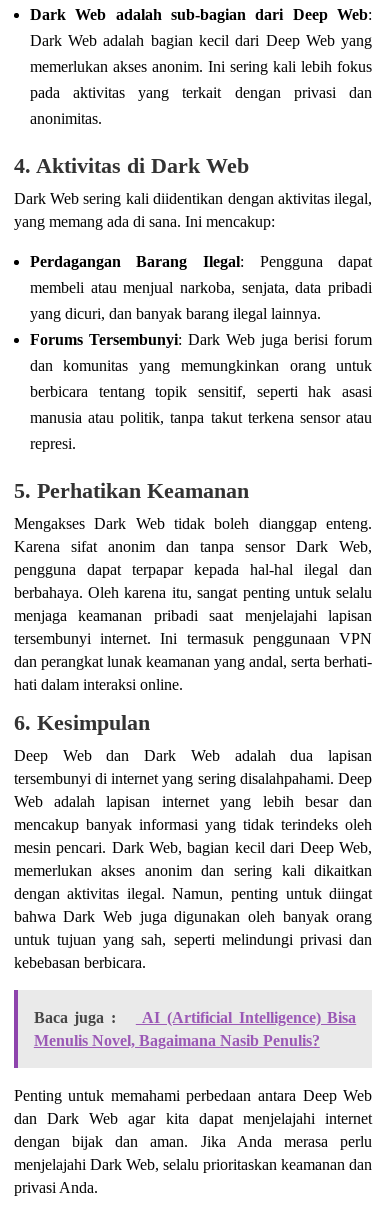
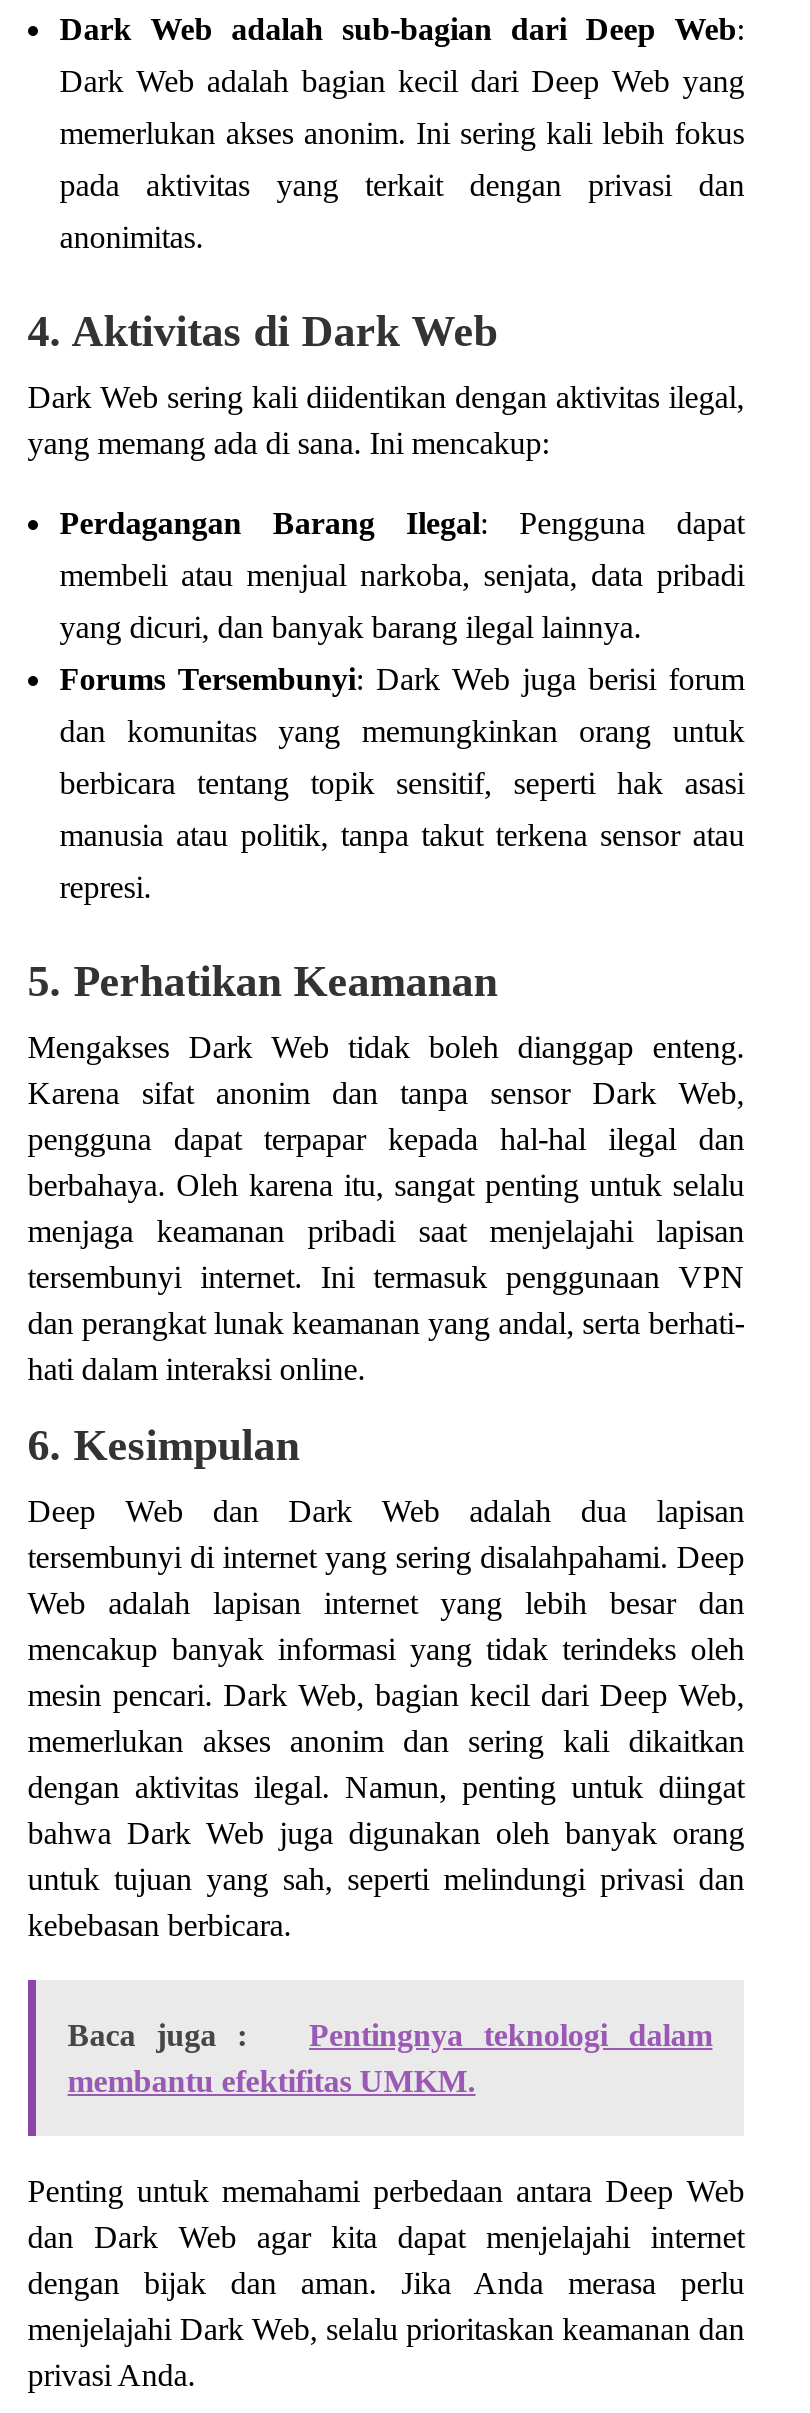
[34,1009,356,1049] AI (Artificial Intelligence) Bisa | Menulis Novel, Bagaimana Nasib Penulis? -> [68,2017,712,2097] Pentingnya teknologi dalam | membantu efektifitas UMKM.

